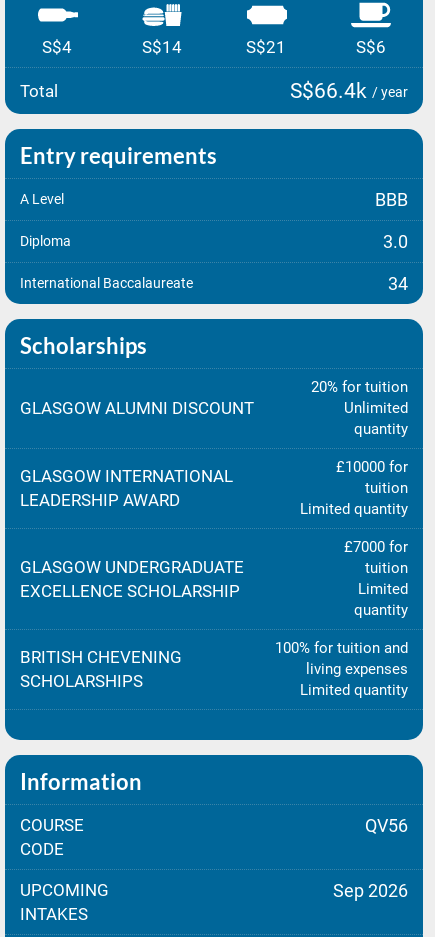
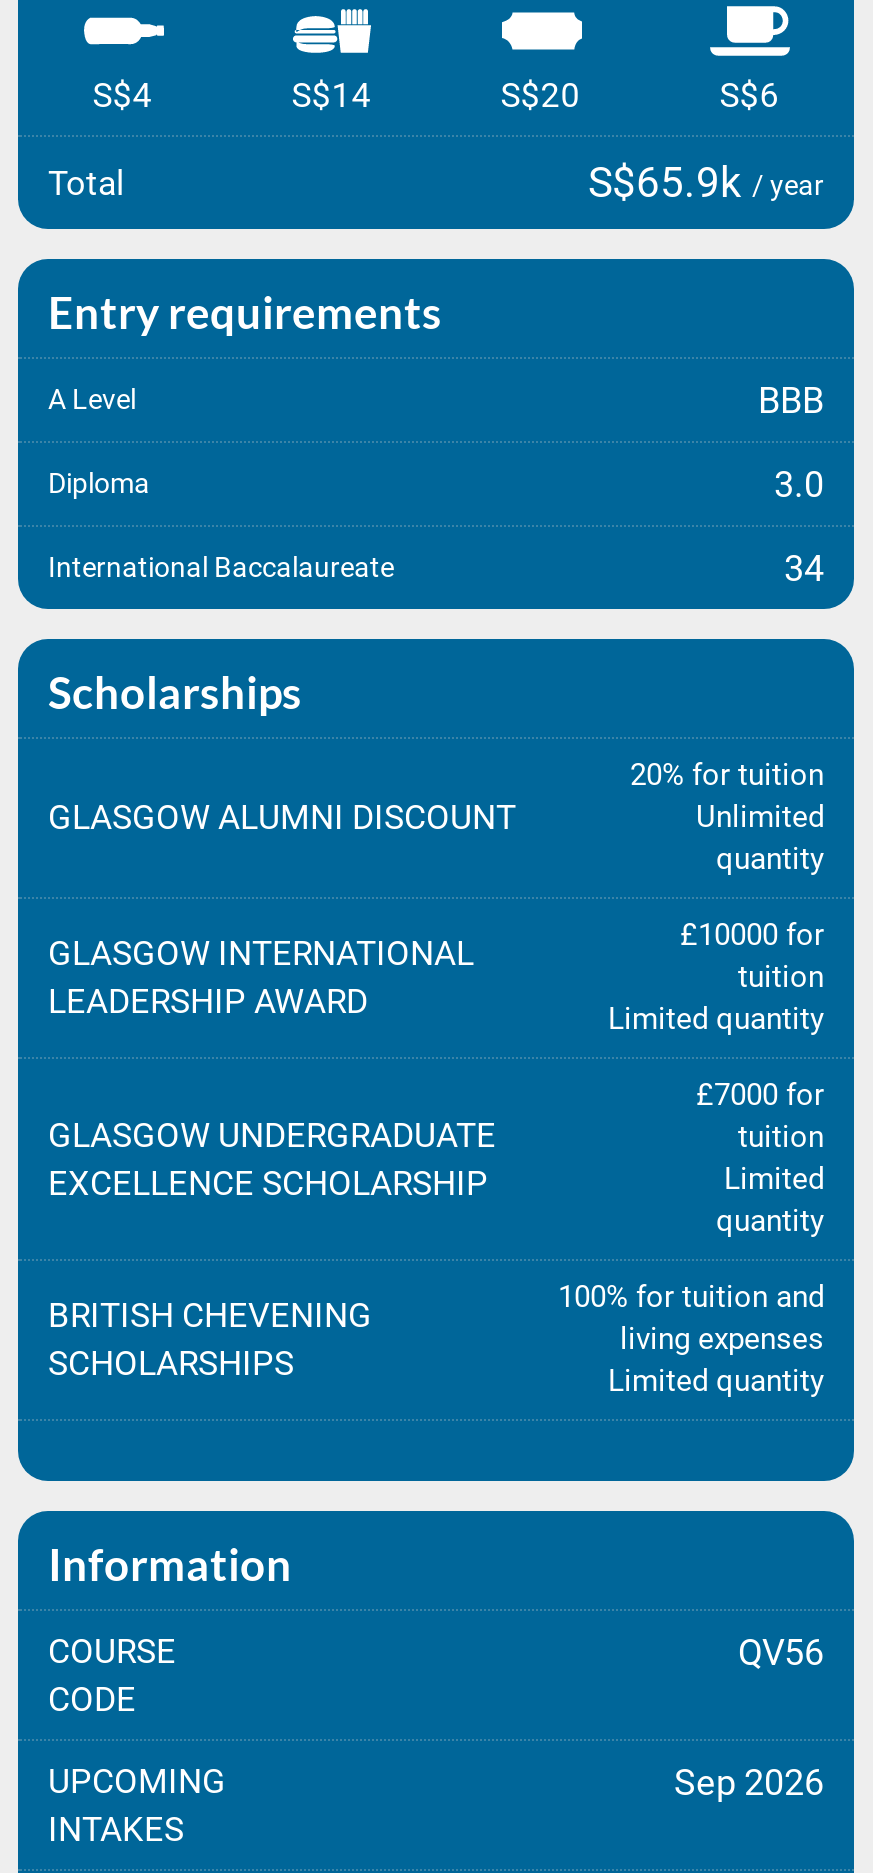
[246,37,286,57] S$21 -> [500,75,580,115] S$20
[290,79,408,103] S$66.4k / year -> [588,159,824,207] S$65.9k / year

